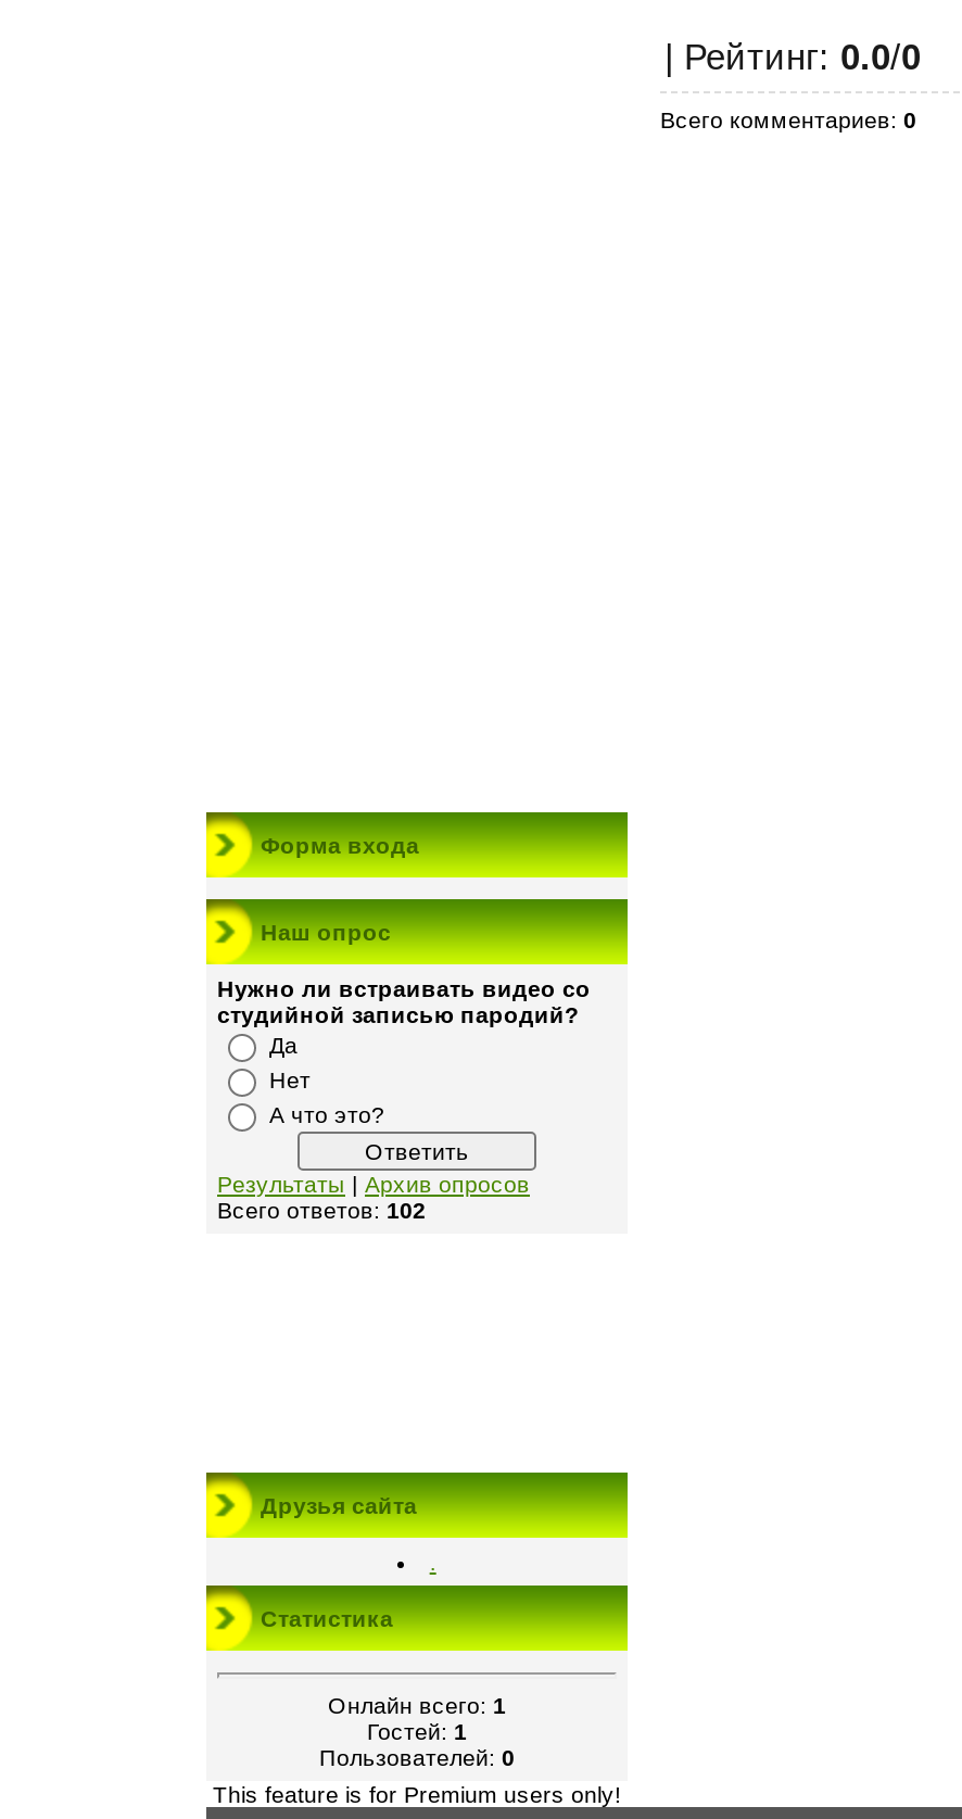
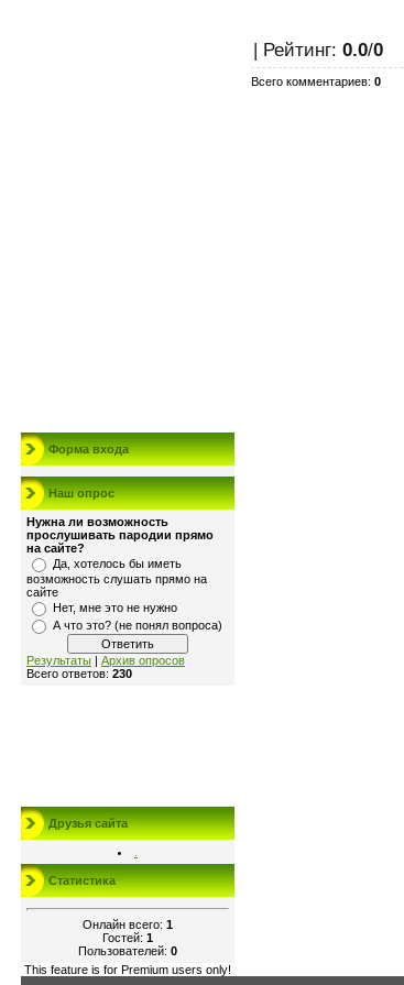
[217,975,591,1127] Нужно ли встраивать видео со | студийной записью пародий? | Да | Нет | А что это? -> [26,515,222,632] Нужна ли возможность | прослушивать пародии прямо | на сайте? | Да, хотелось бы иметь | возможность слушать прямо на | сайте | Нет, мне это не нужно | А что это? (не понял вопроса)
[217,1197,426,1223] Всего ответов:102 -> [26,667,132,680] Всего ответов:230

